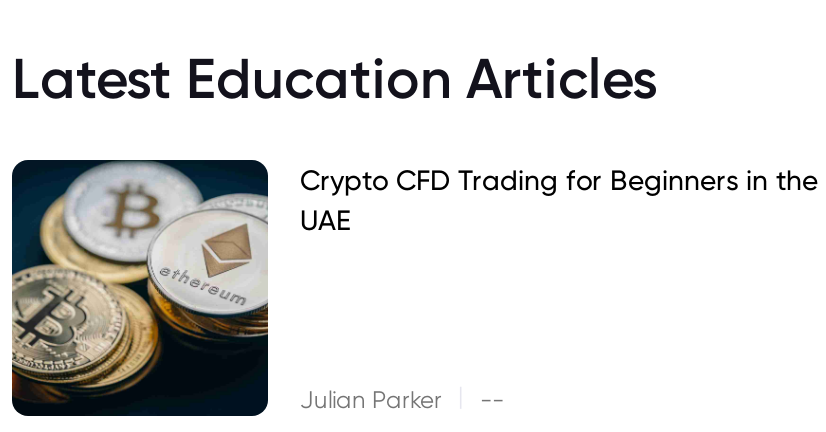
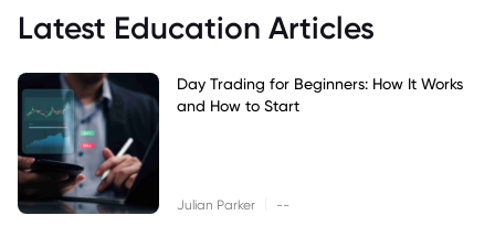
[10,160,818,416] [image] | Crypto CFD Trading for Beginners in the | UAE -> [17,73,463,215] [image] | Day Trading for Beginners: How It Works | and How to Start

